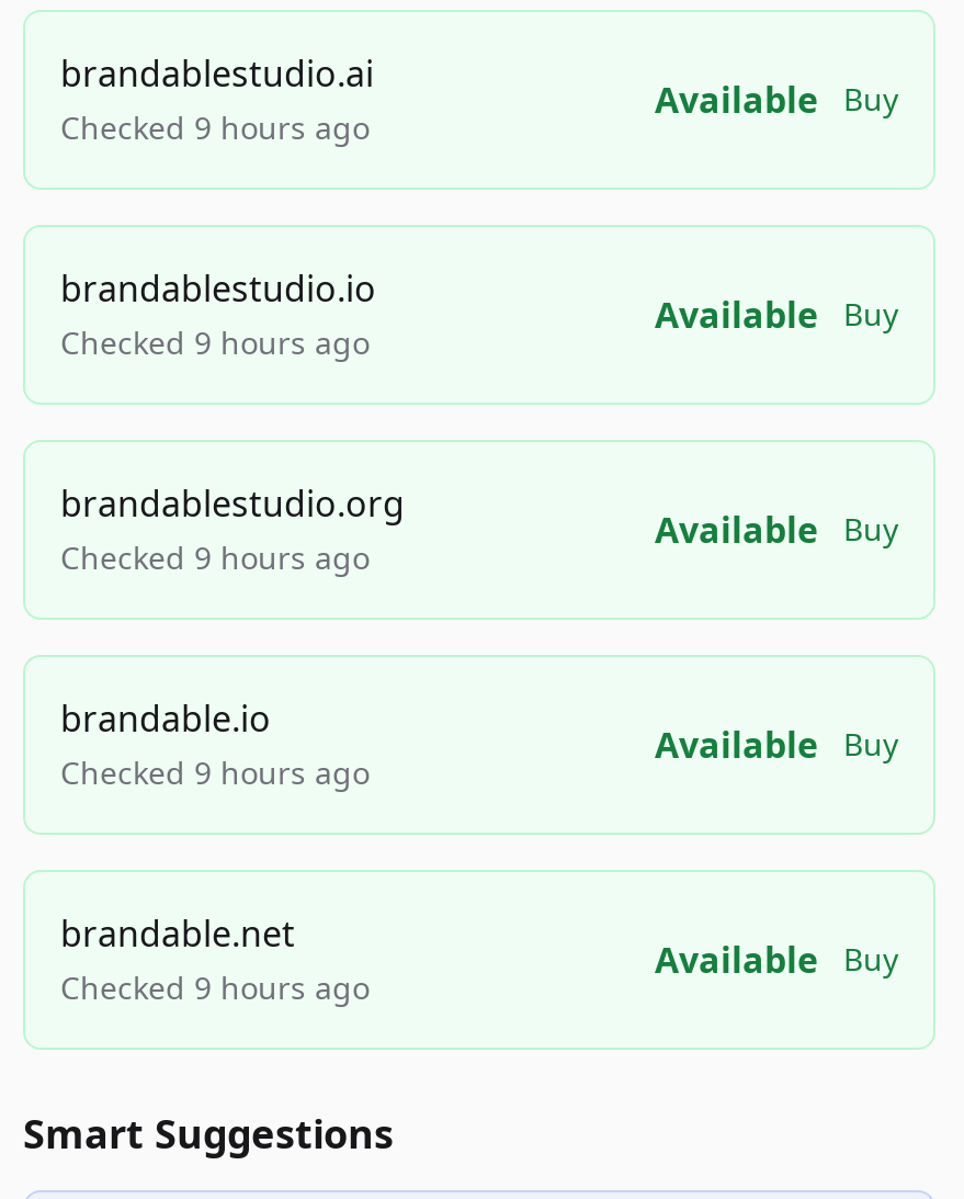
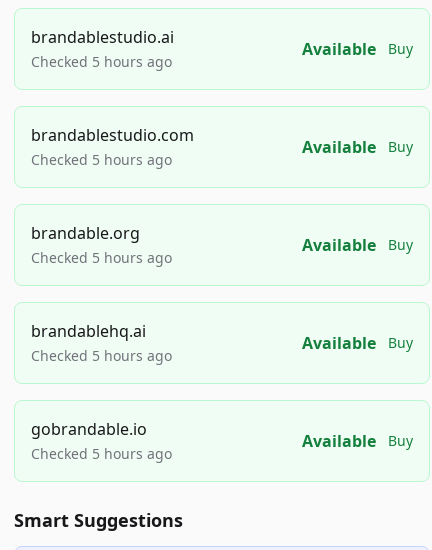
[60,105,370,147] Checked 9 hours ago -> [31,51,172,70] Checked 5 hours ago
[60,263,376,362] brandablestudio.io | Checked 9 hours ago -> [31,123,194,168] brandablestudio.com | Checked 5 hours ago
[60,478,405,577] brandablestudio.org | Checked 9 hours ago -> [31,221,172,266] brandable.org | Checked 5 hours ago
[60,693,370,792] brandable.io | Checked 9 hours ago -> [31,319,172,364] brandablehq.ai | Checked 5 hours ago
[60,908,370,1007] brandable.net | Checked 9 hours ago -> [31,417,172,462] gobrandable.io | Checked 5 hours ago

